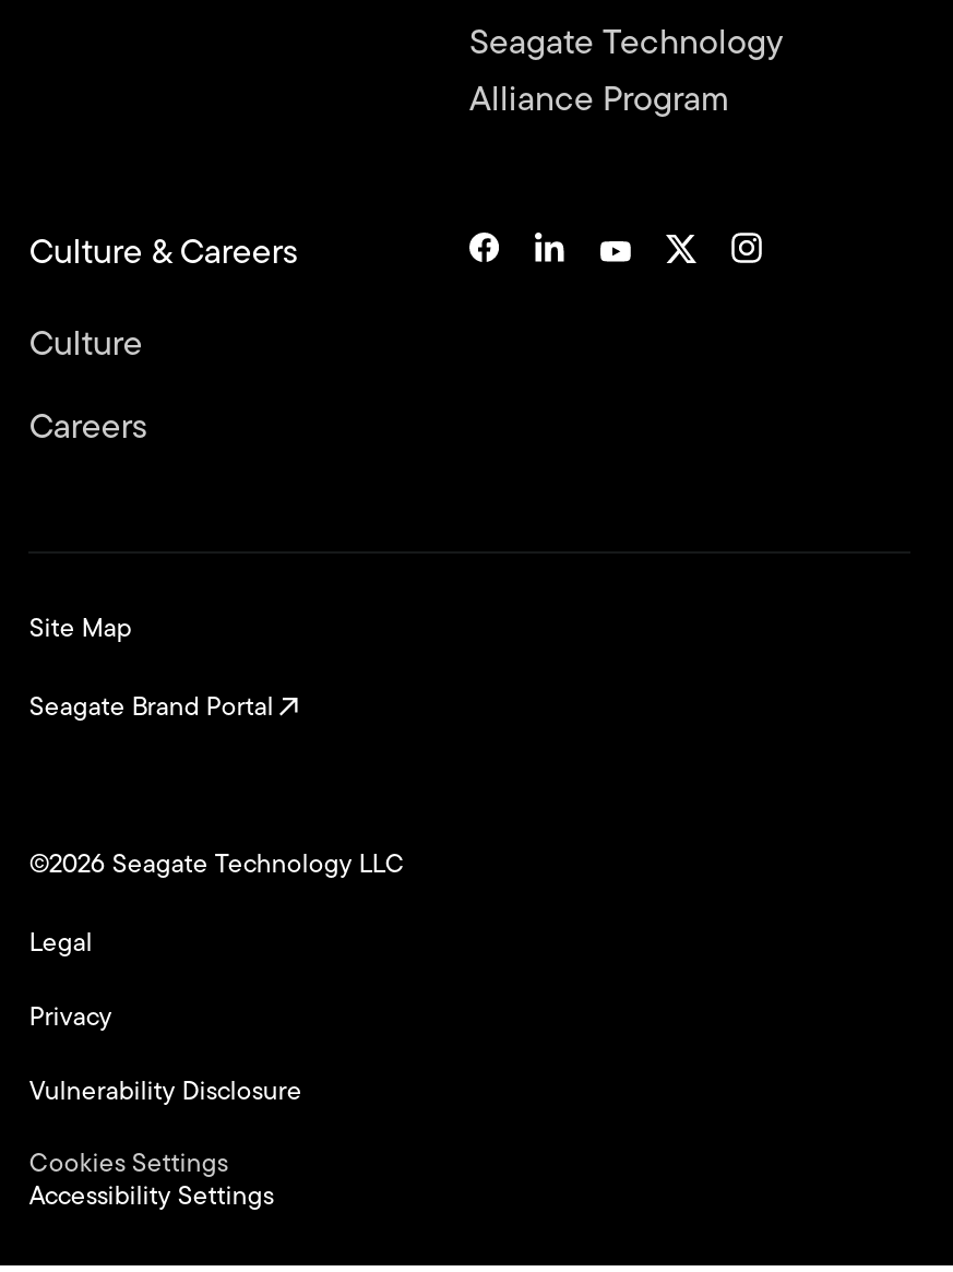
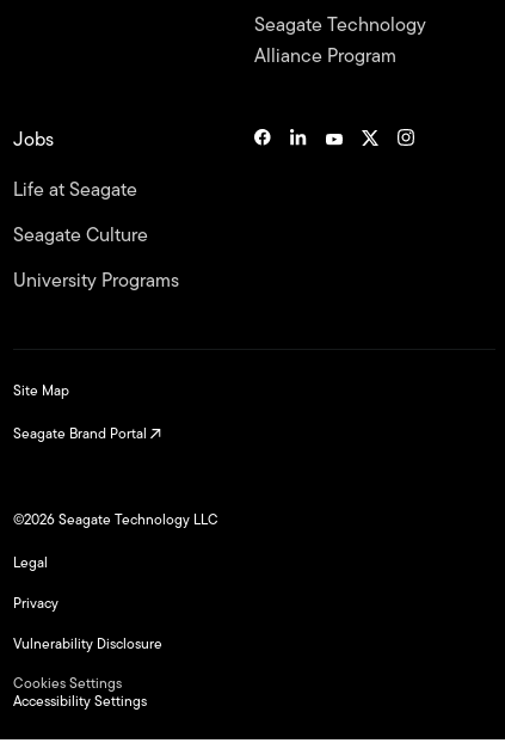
[29,224,298,455] Culture & Careers | Culture | Careers -> [14,124,184,296] Jobs | Life at Seagate | Seagate Culture | University Programs

